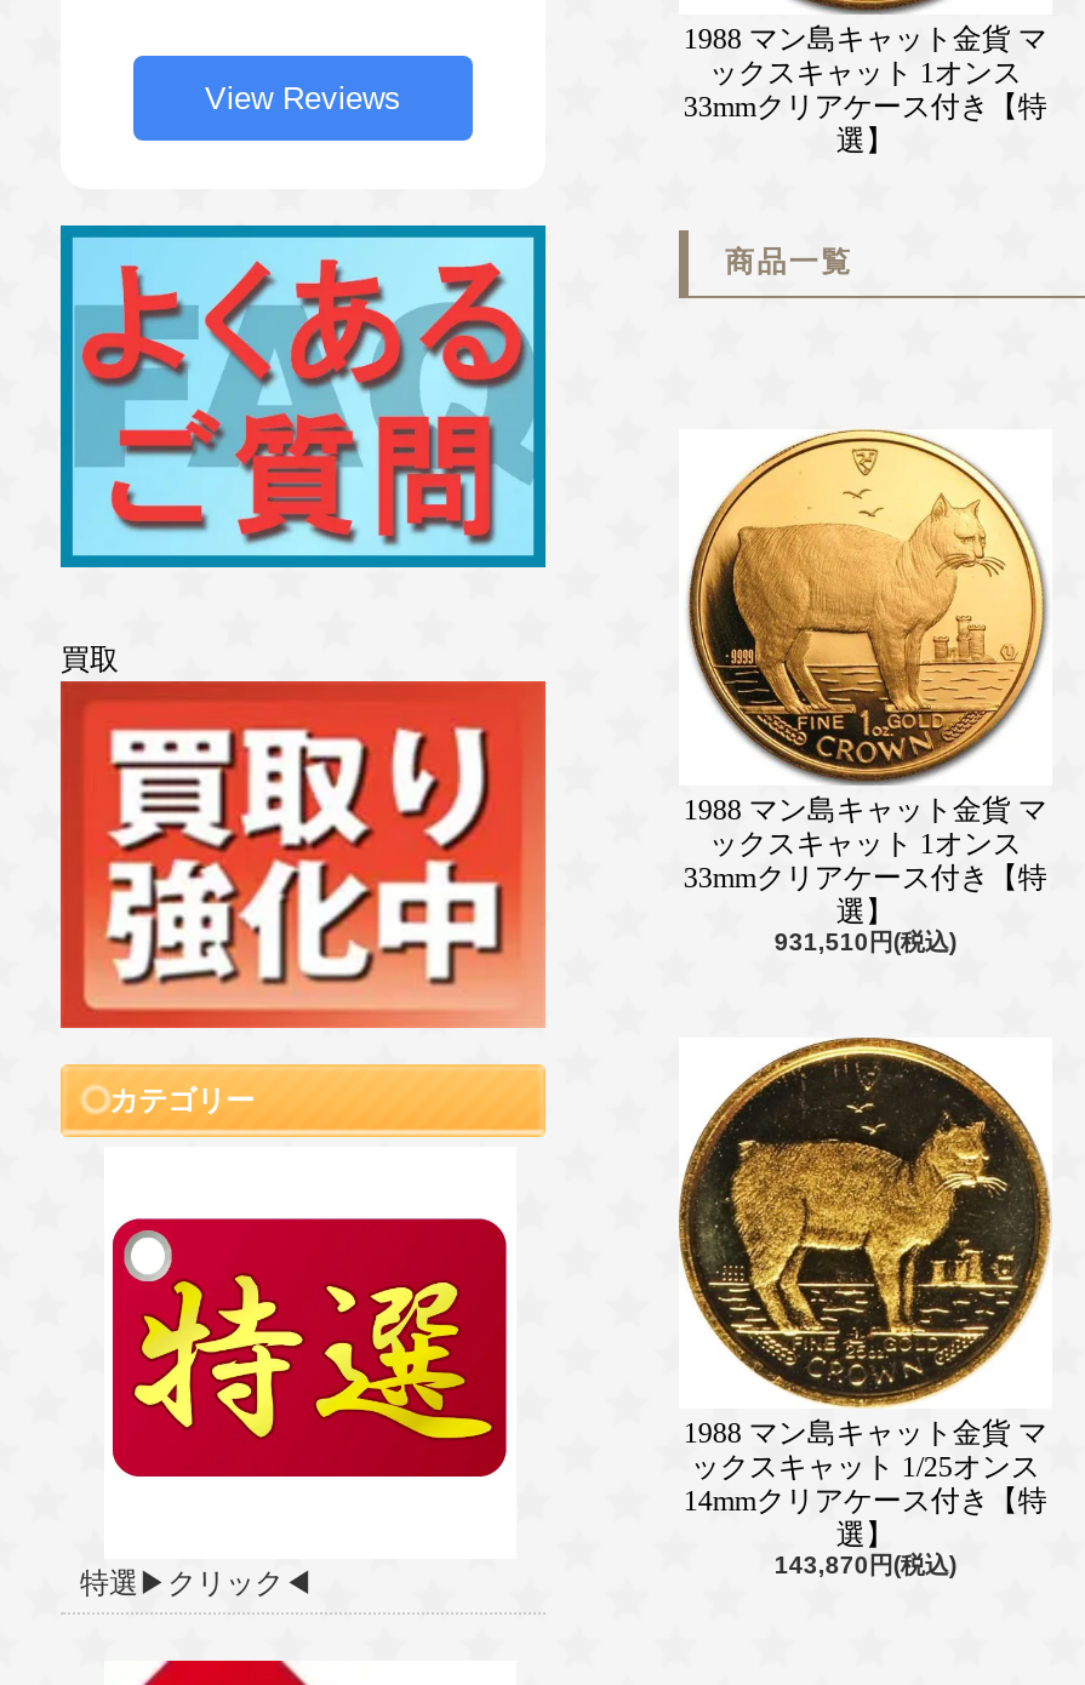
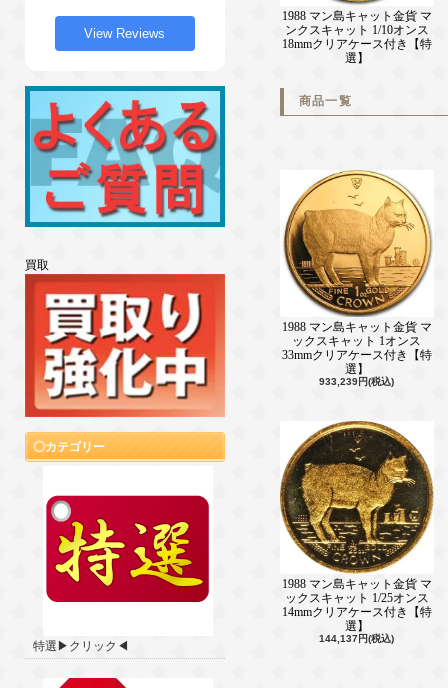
[709,55,1022,89] ックスキャット 1オンス -> [285,23,429,37] ンクスキャット 1/10オンス
[683,89,1047,123] 33mmクリアケース付き【特 -> [282,37,432,51] 18mmクリアケース付き【特
[774,929,956,955] 931,510円(税込) -> [319,376,394,387] 933,239円(税込)
[774,1553,956,1580] 143,870円(税込) -> [319,633,394,644] 144,137円(税込)

